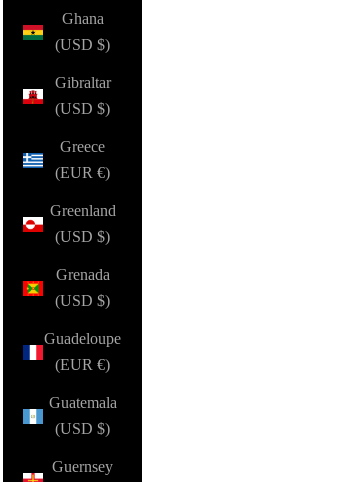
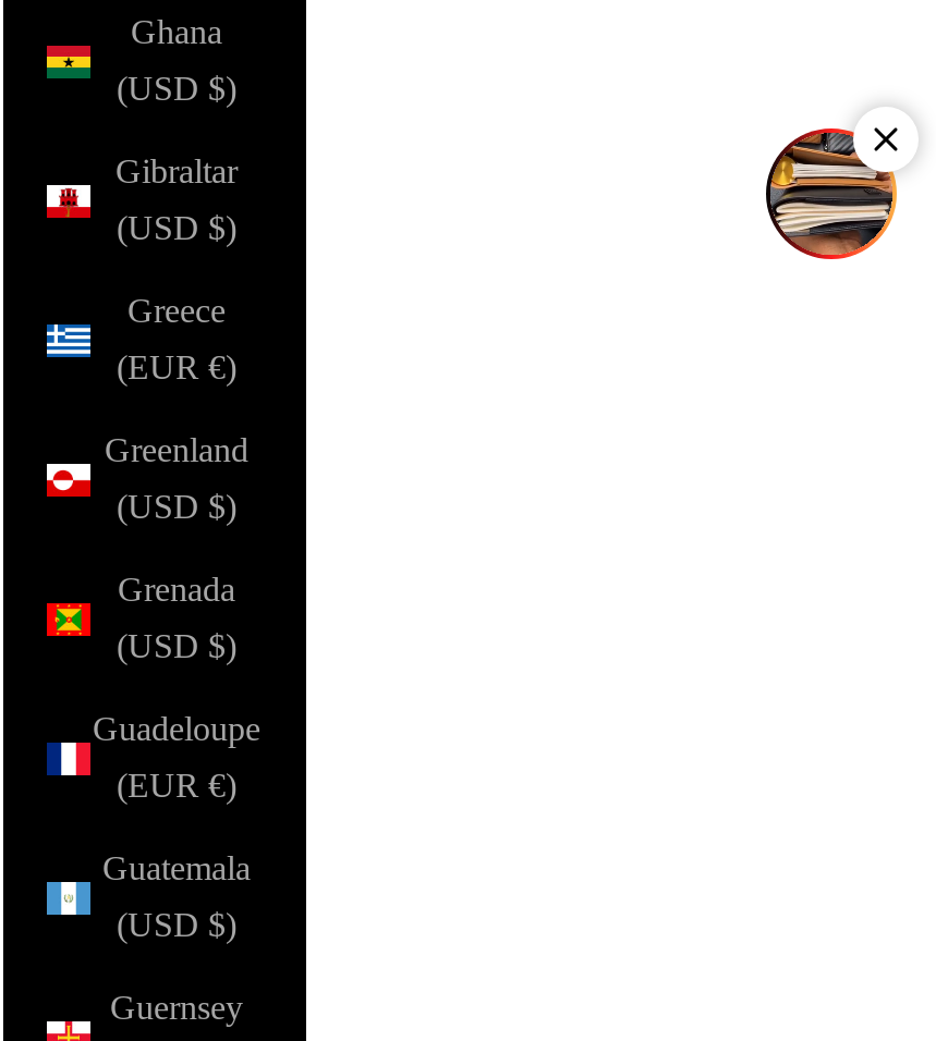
none -> [764,126,899,261] [image]

